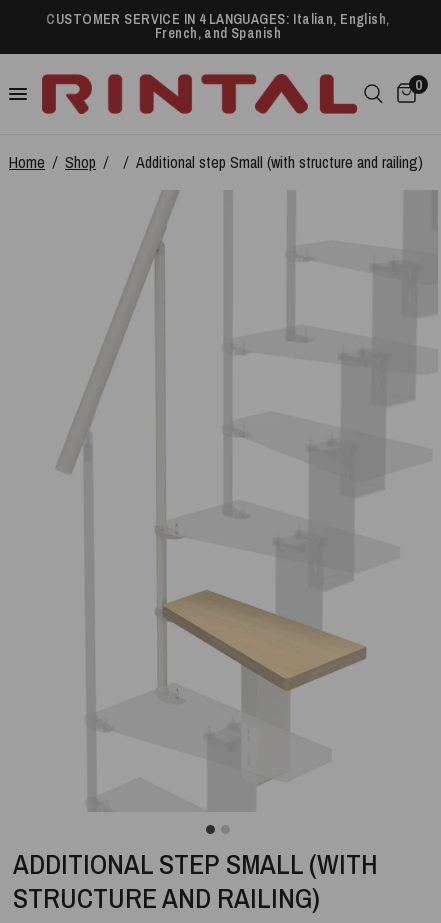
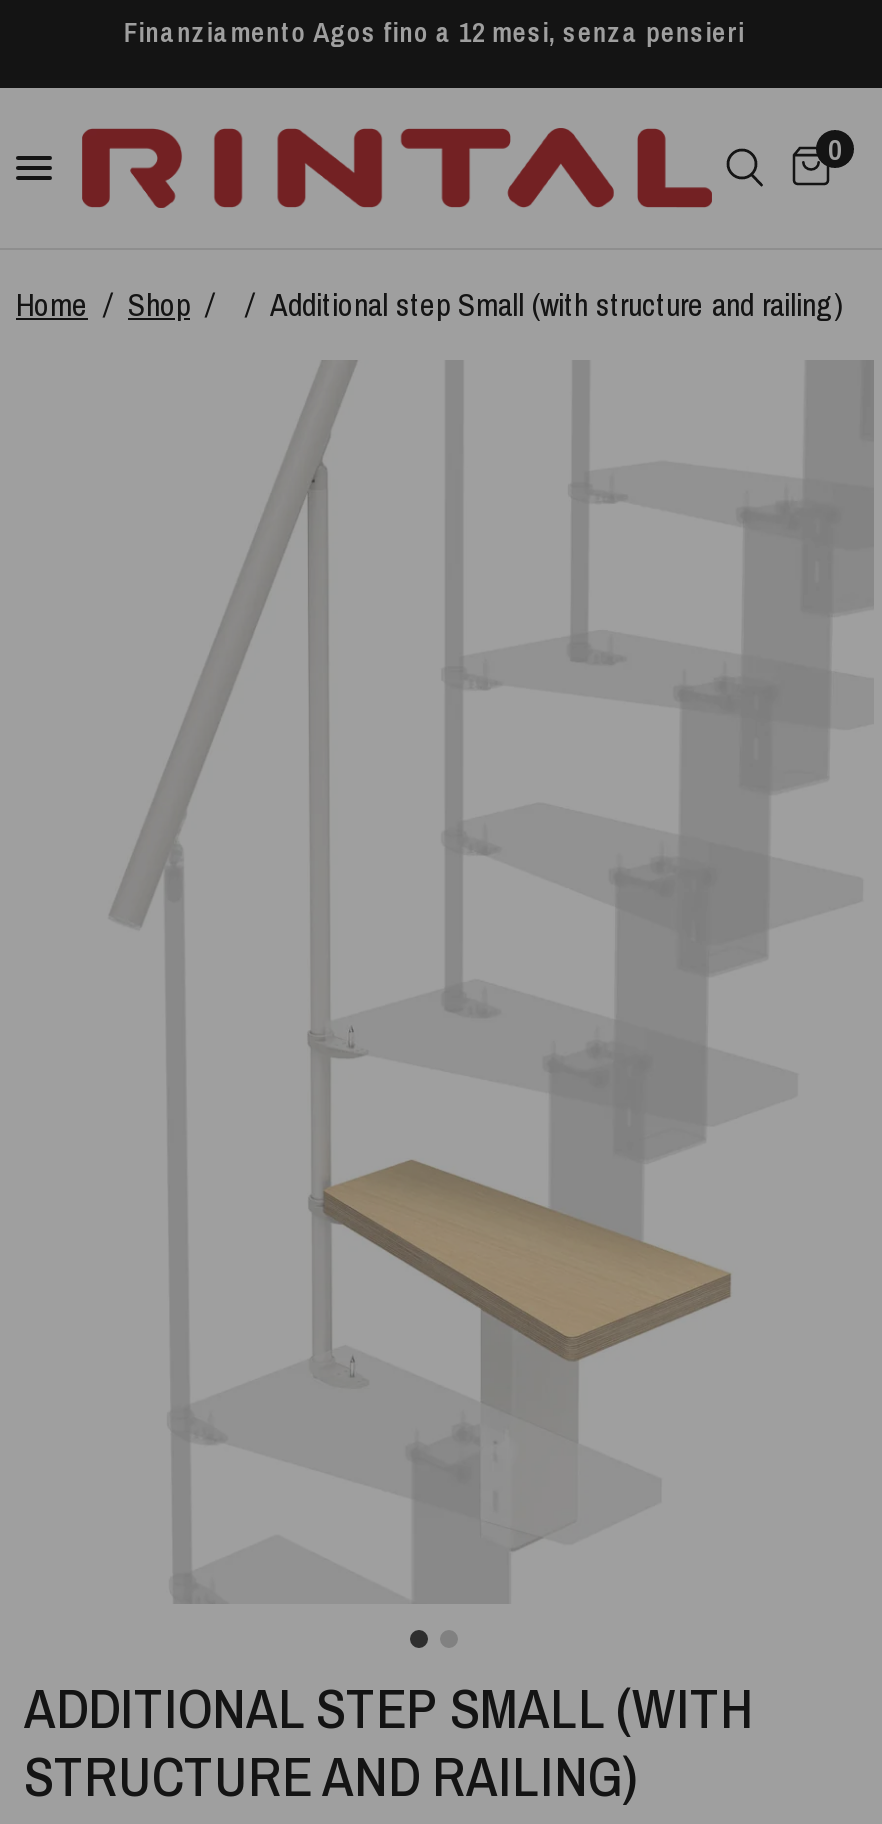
[46,10,389,42] CUSTOMER SERVICE IN 4 LANGUAGES: Italian, English, | French, and Spanish -> [123,14,745,50] Finanziamento Agos fino a 12 mesi, senza pensieri

